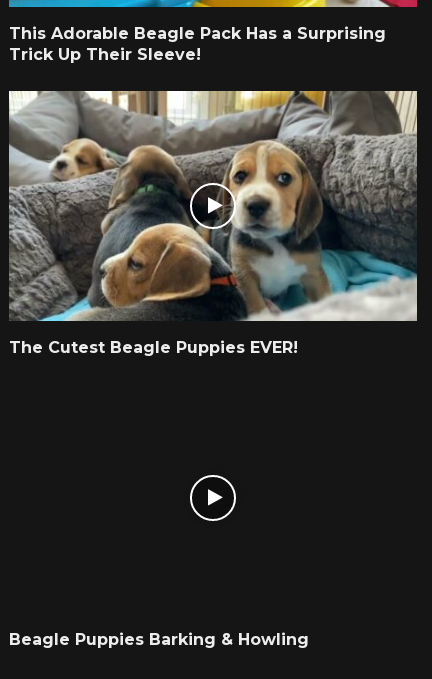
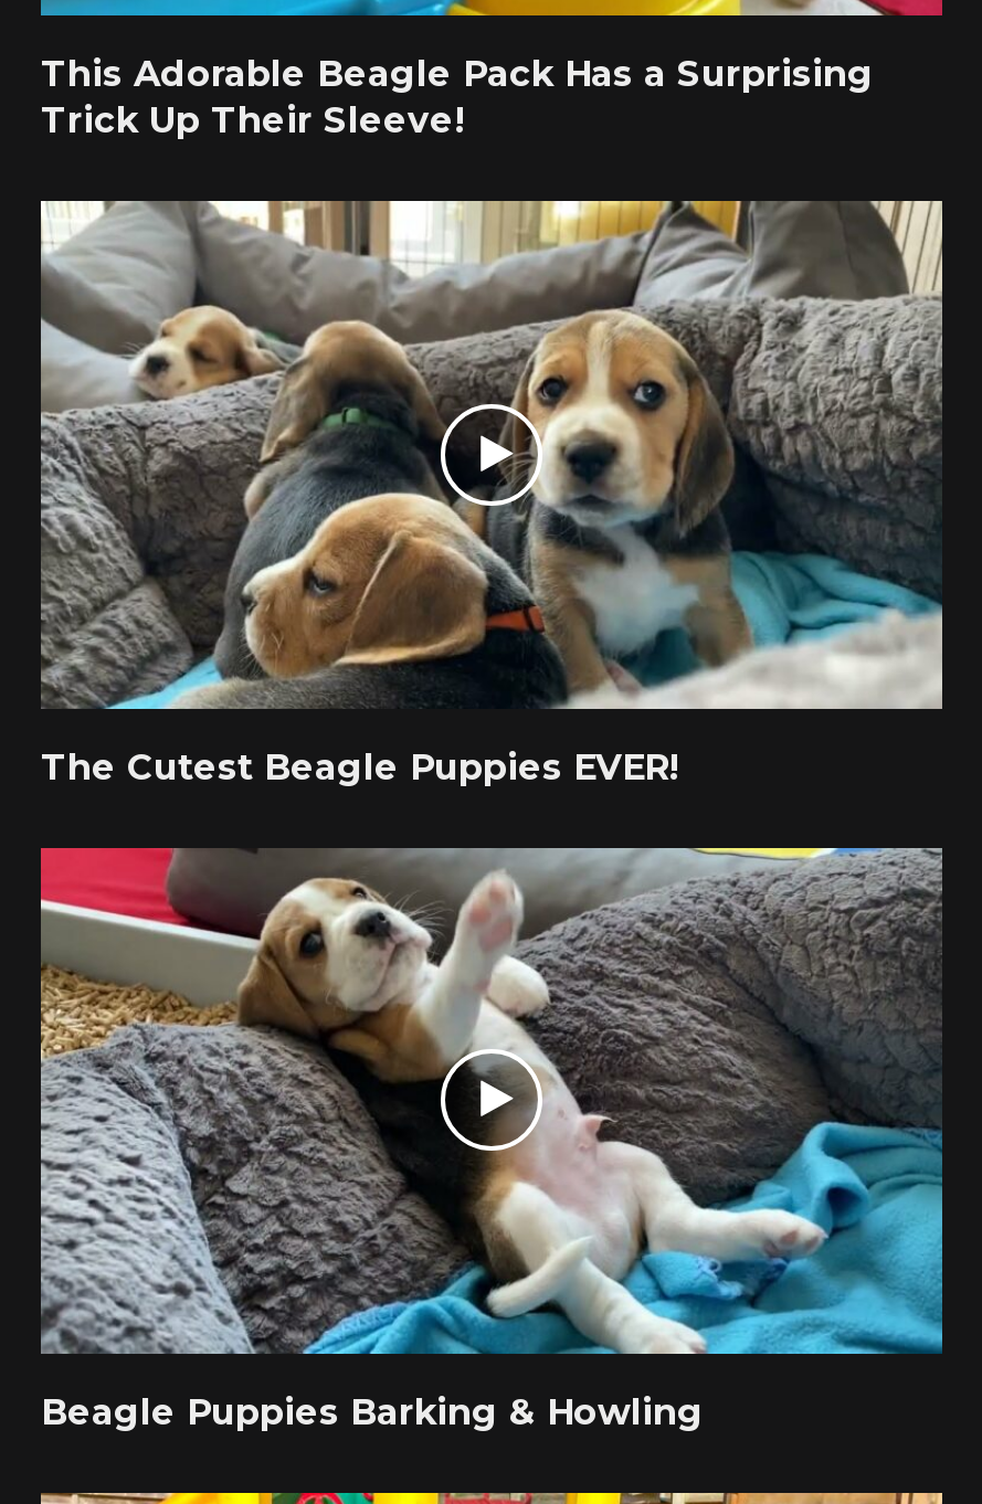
none -> [39,846,944,1356] [image]

